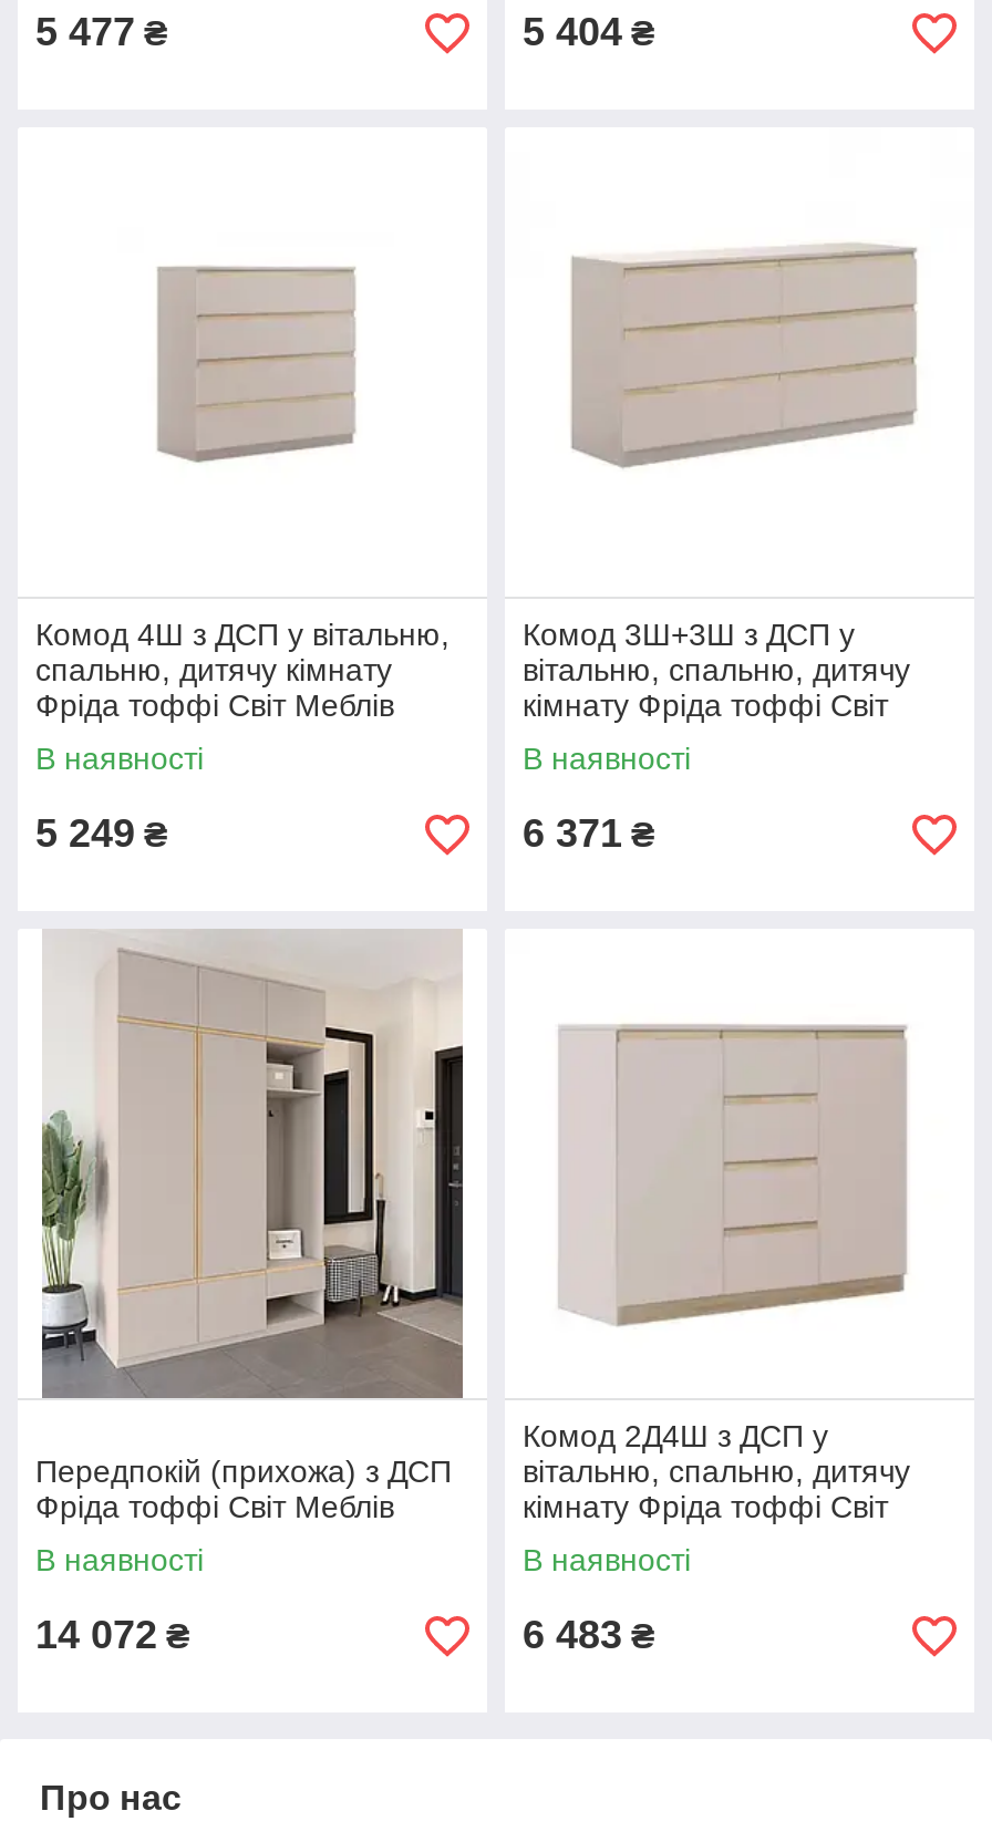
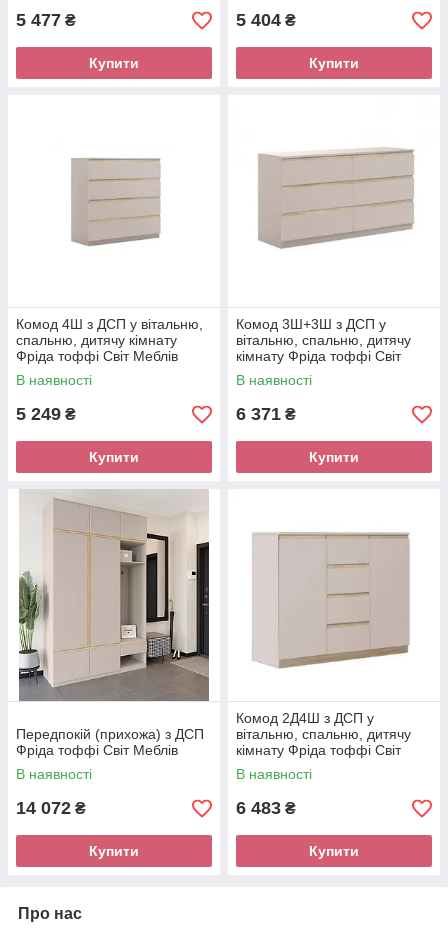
none -> [89,55,139,71] Купити
none -> [309,55,359,71] Купити
none -> [89,449,139,465] Купити
none -> [309,449,359,465] Купити
none -> [89,843,139,859] Купити
none -> [309,843,359,859] Купити

